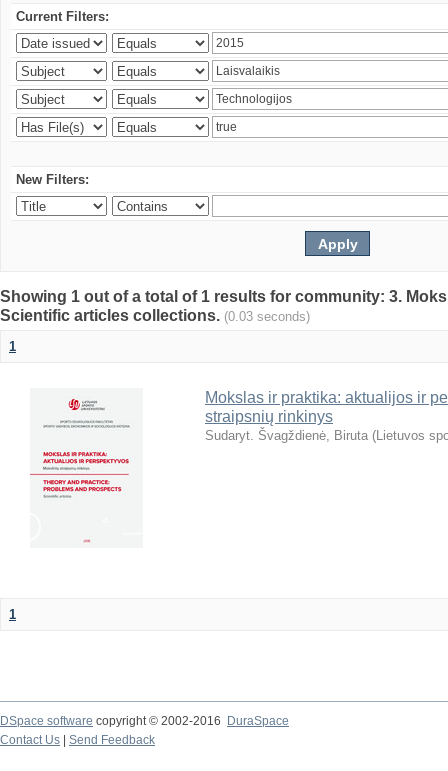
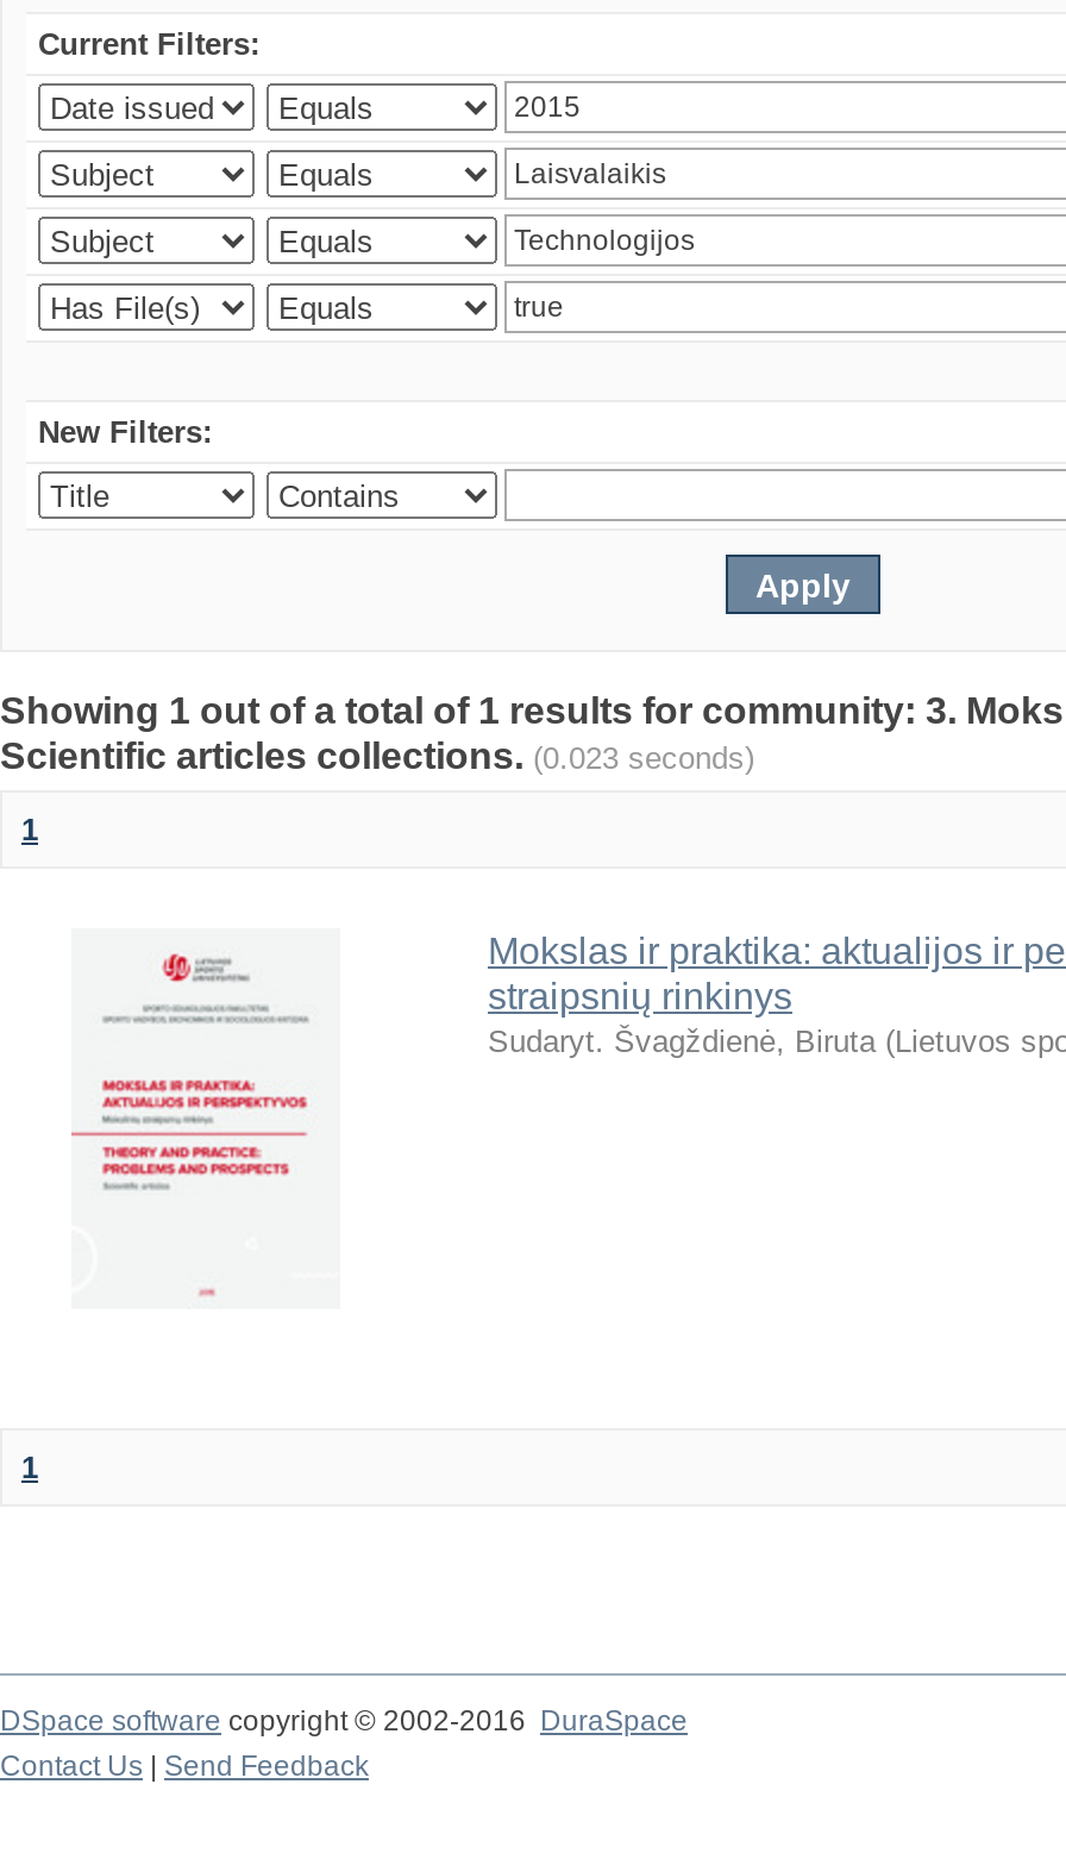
[0,307,310,324] Scientific articles collections. (0.03 seconds) -> [0,735,754,776] Scientific articles collections. (0.023 seconds)

